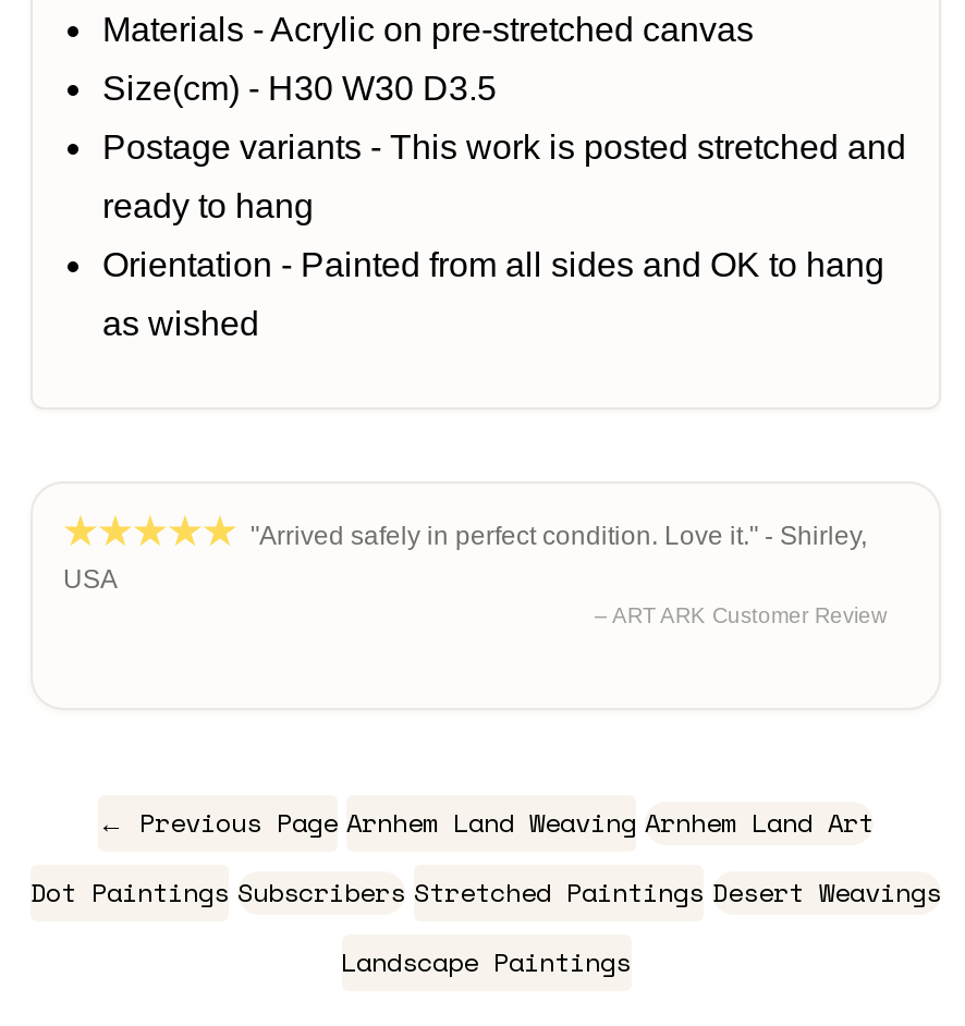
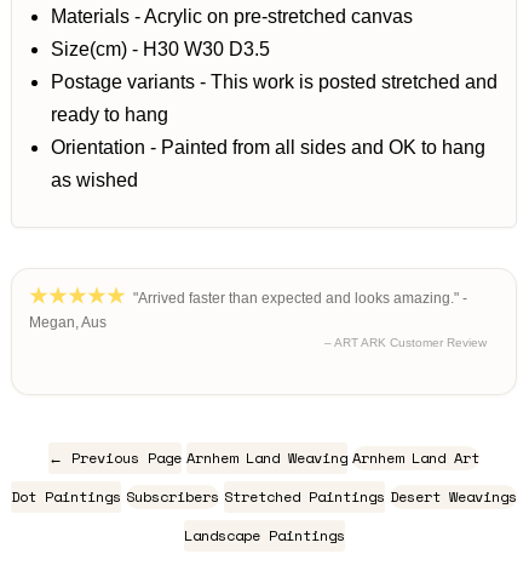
[63,521,867,595] "Arrived safely in perfect condition. Love it." - Shirley, | USA -> [29,290,467,331] "Arrived faster than expected and looks amazing." - | Megan, Aus

